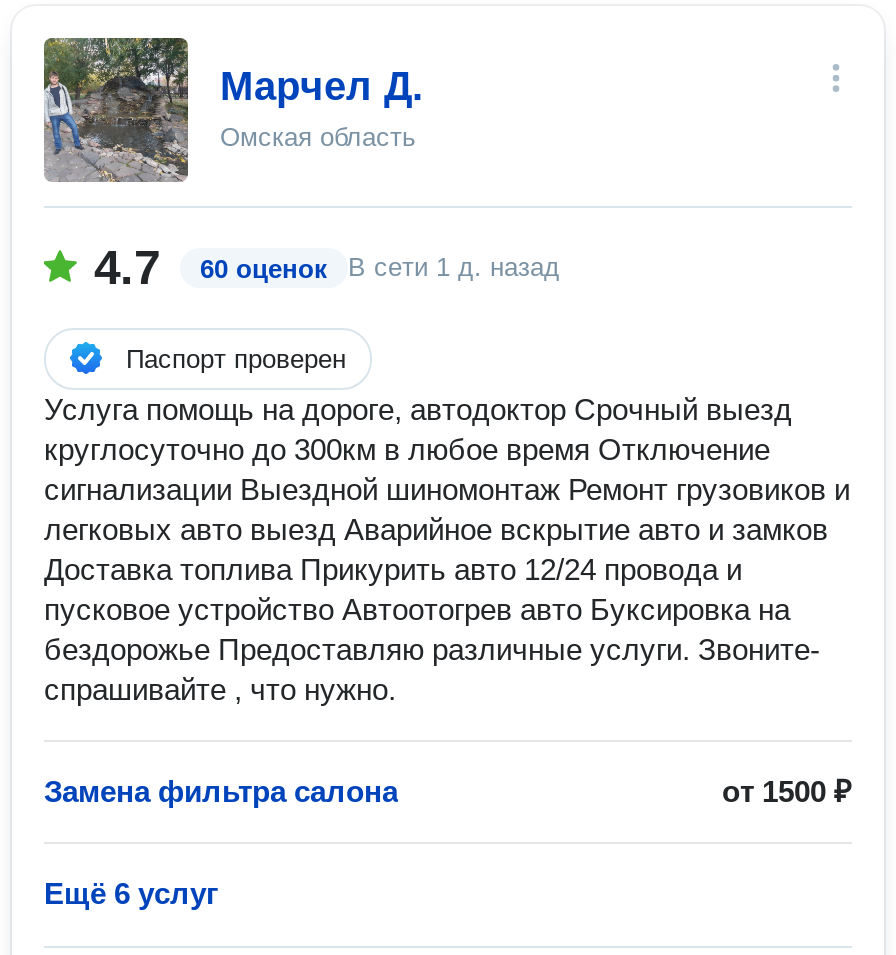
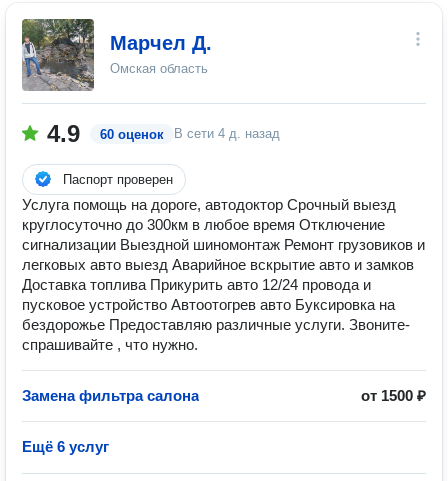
[94,240,160,294] 4.7 -> [47,120,80,147] 4.9
[348,252,560,282] В сети 1 д. назад -> [174,126,280,141] В сети 4 д. назад

